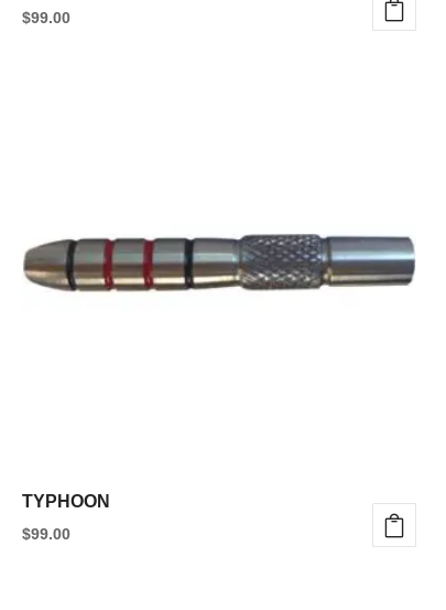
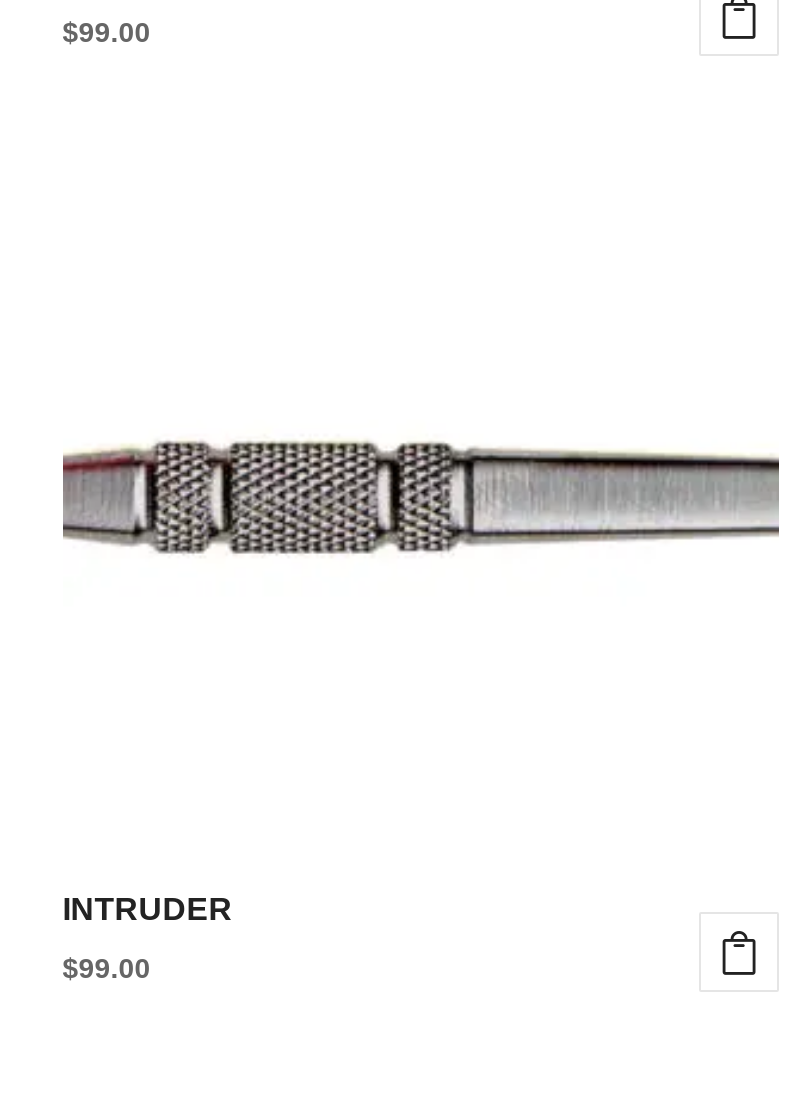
[22,233,416,306] [image] -> [61,424,781,556] [image]
[22,492,110,511] TYPHOON -> [63,893,233,927] INTRUDER

